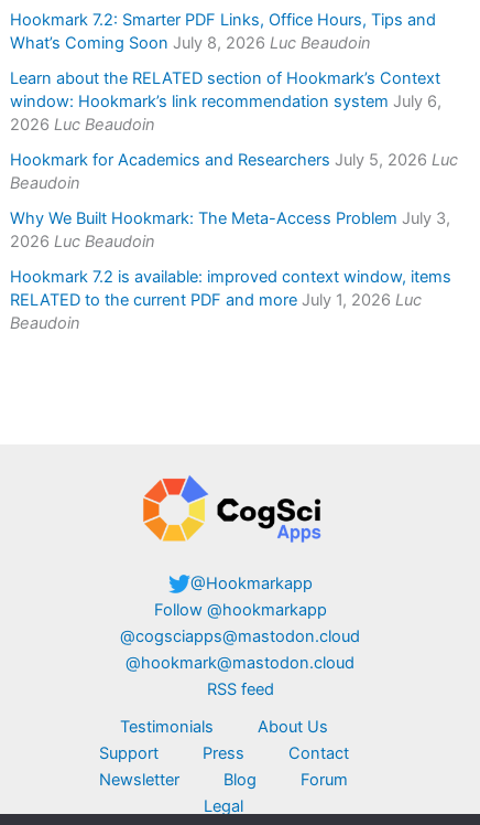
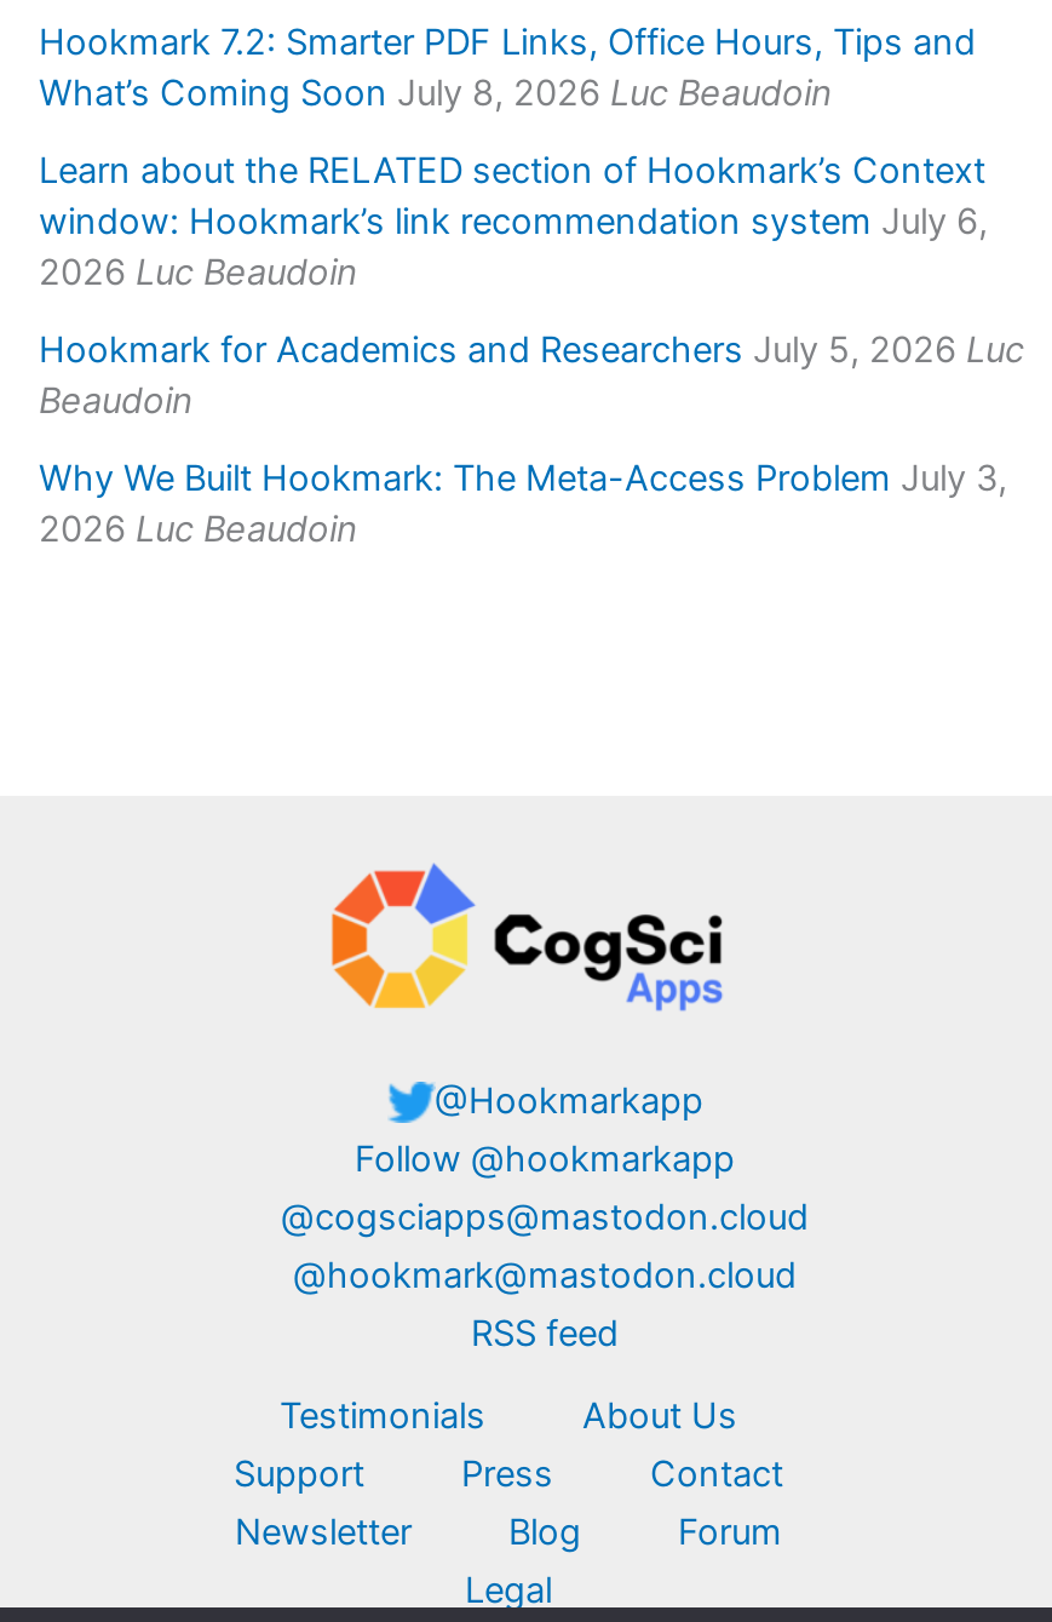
[10,267,451,333] Hookmark 7.2 is available: improved context window, items | RELATED to the current PDF and more July 1, 2026 Luc | Beaudoin -> none

